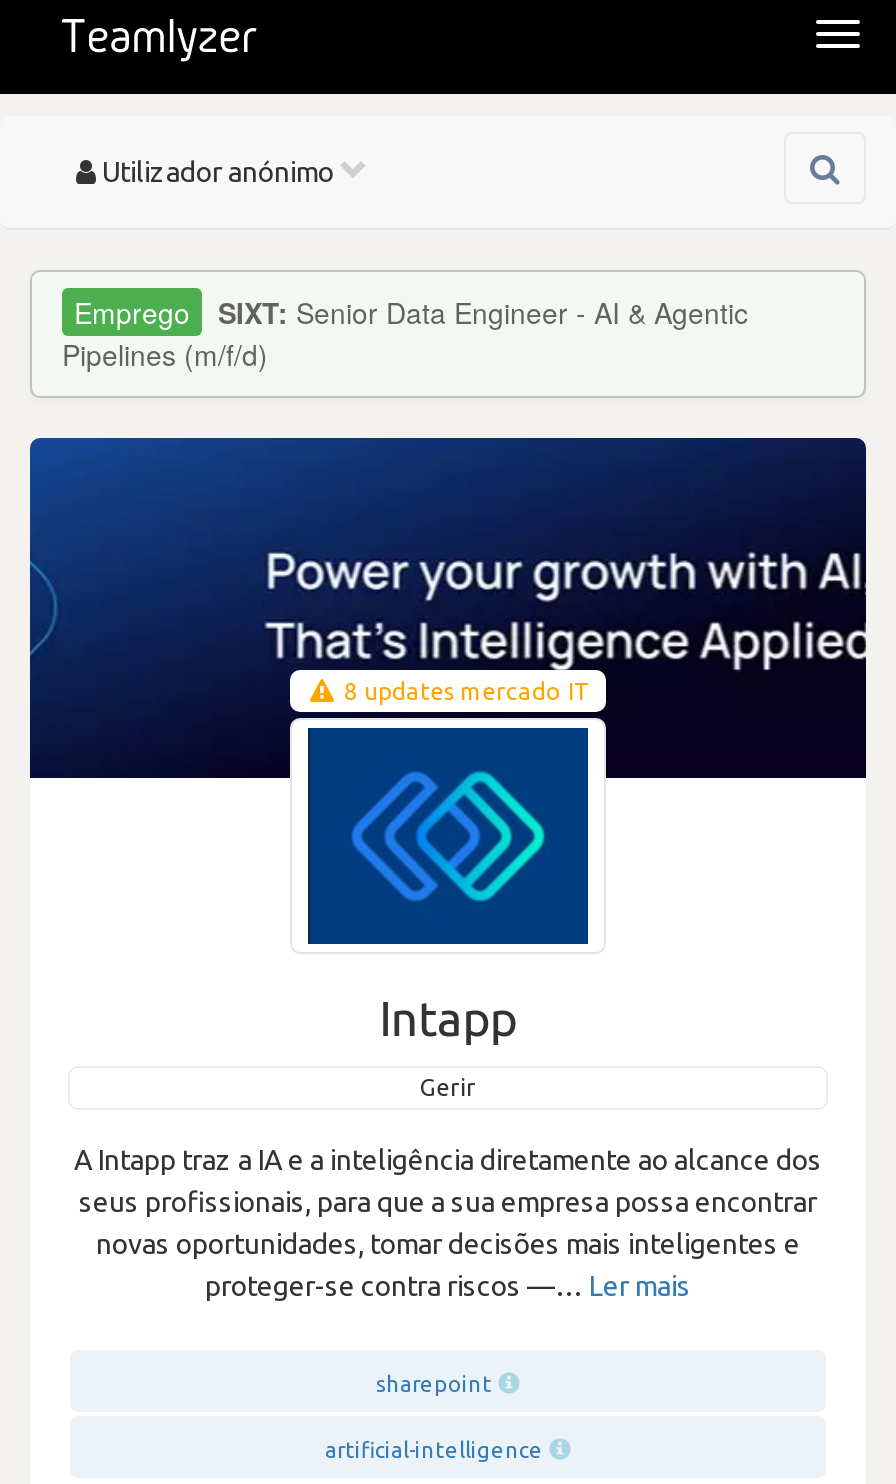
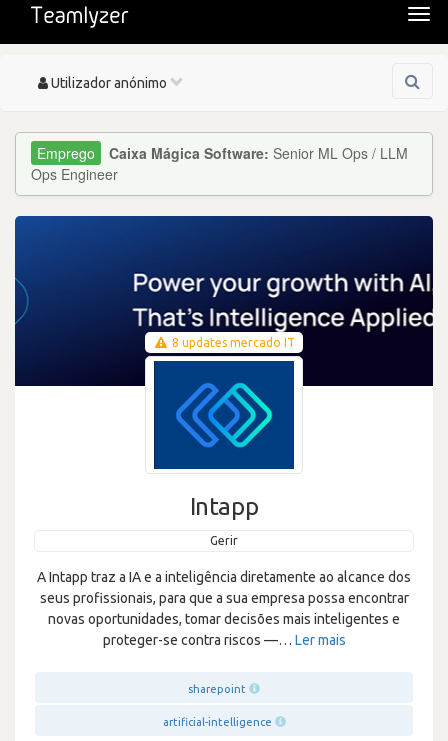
[62,292,748,374] SIXT: Senior Data Engineer - AI & Agentic | Pipelines (m/f/d) -> [31,143,408,184] Caixa Mágica Software: Senior ML Ops / LLM | Ops Engineer

